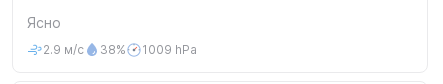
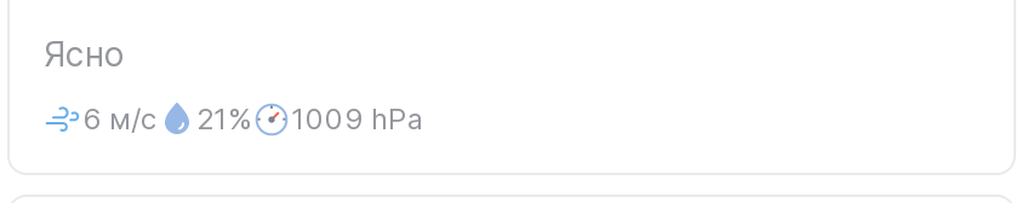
[43,42,84,57] 2.9 м/с -> [82,101,158,137] 6 м/с
[100,42,126,57] 38% -> [196,101,252,137] 21%

